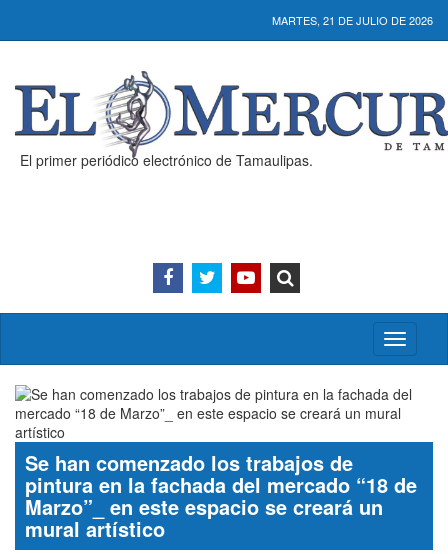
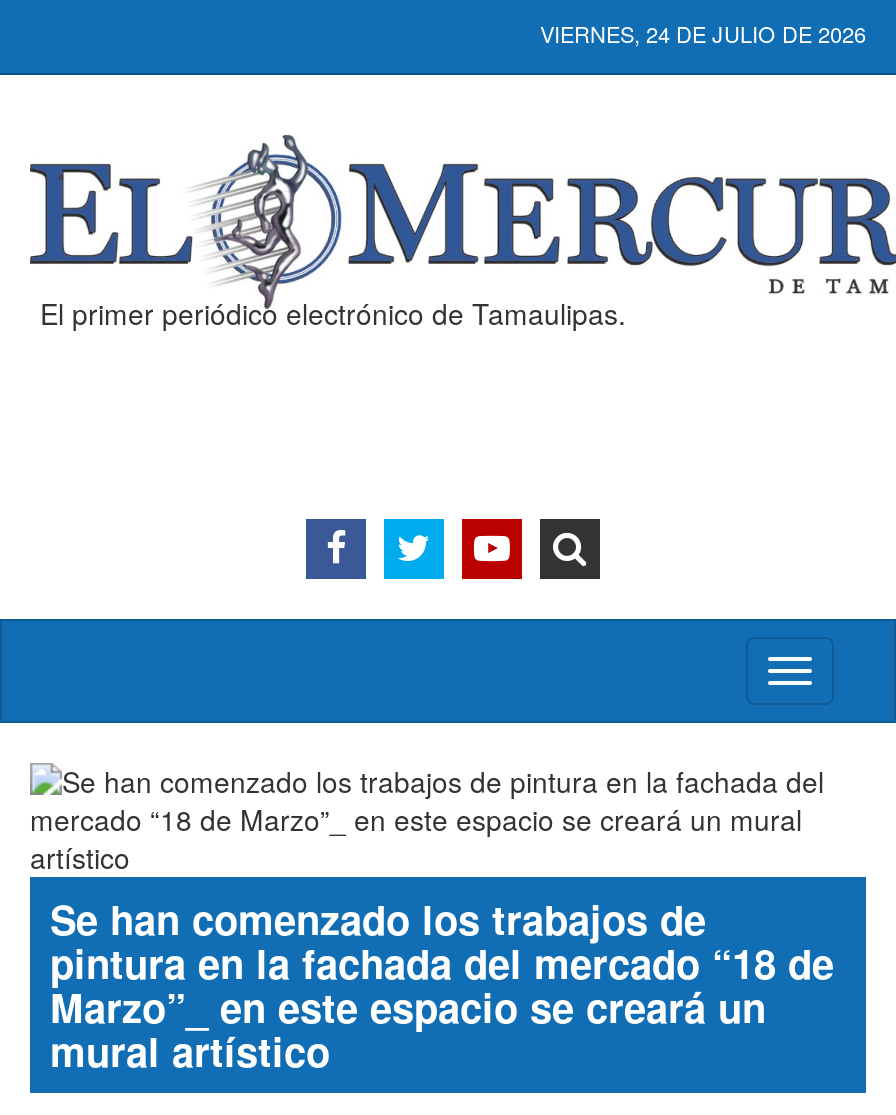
[272,12,433,28] MARTES, 21 DE JULIO DE 2026 -> [540,17,866,49] VIERNES, 24 DE JULIO DE 2026

